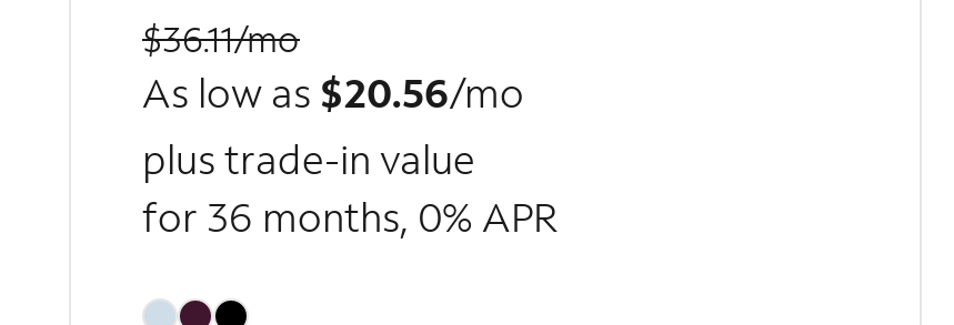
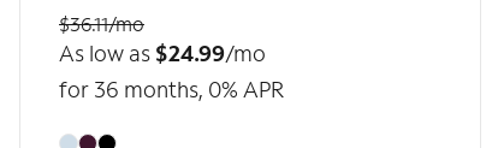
[142,65,524,185] As low as $20.56/mo | plus trade-in value -> [59,39,266,67] As low as $24.99/mo

